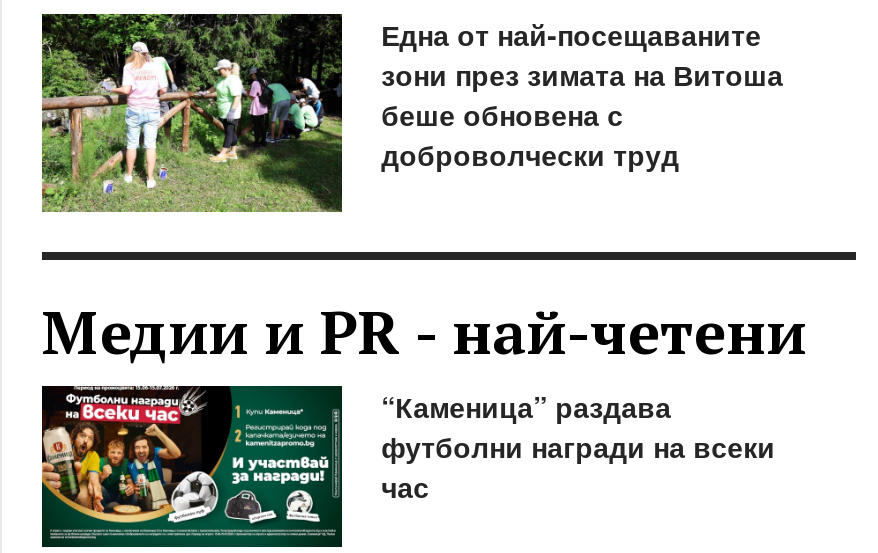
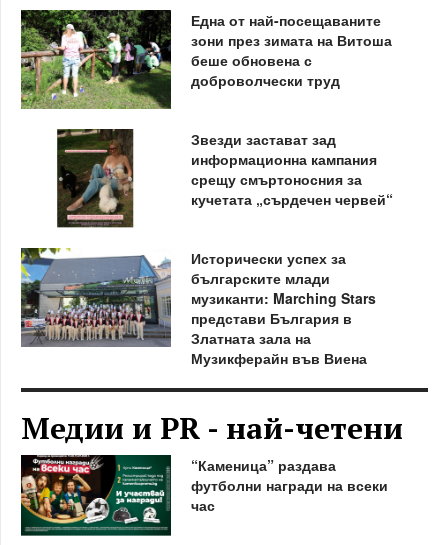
none -> [20,129,393,368] [image] | Звезди застават зад | информационна кампания | срещу смъртоносния за | кучетата „сърдечен червей“ | Исторически успех за | българските млади | музиканти: Marching Stars | представи България в | Златната зала на | Музикферайн във Виена
none -> [56,129,134,229] [image]

